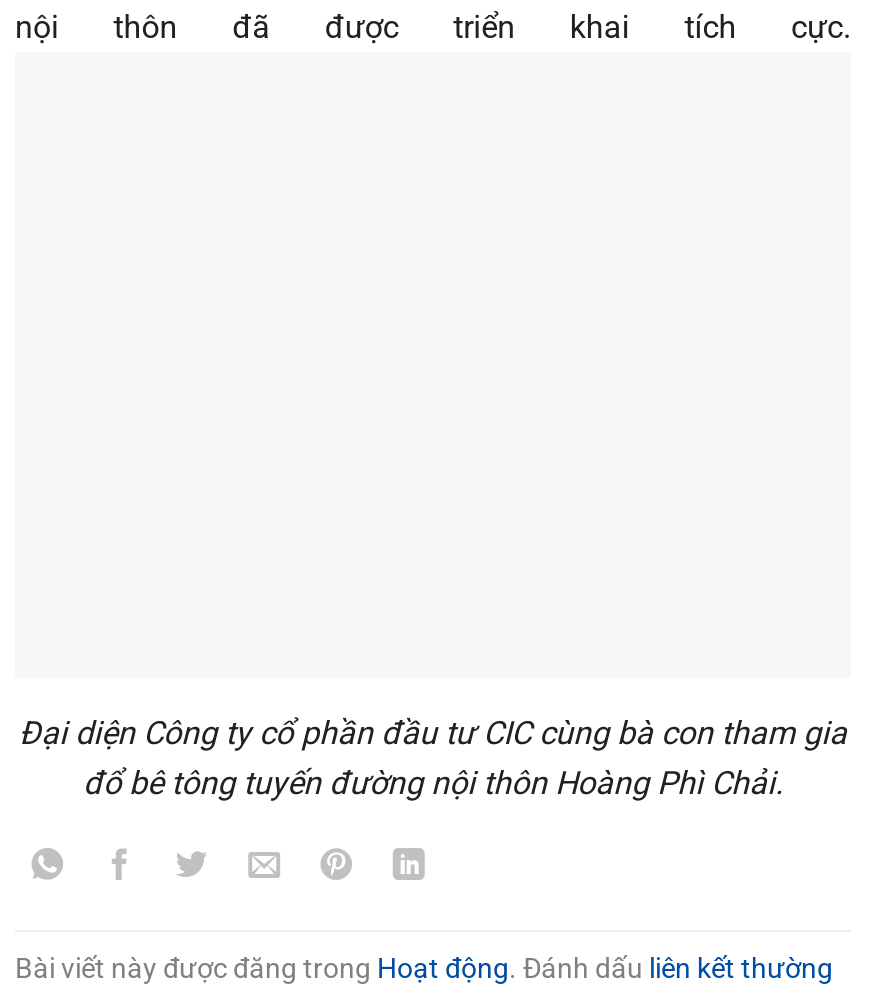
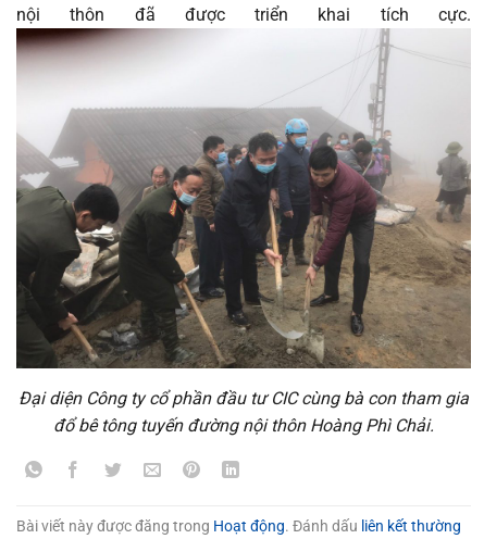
none -> [15,27,472,369] [image]

